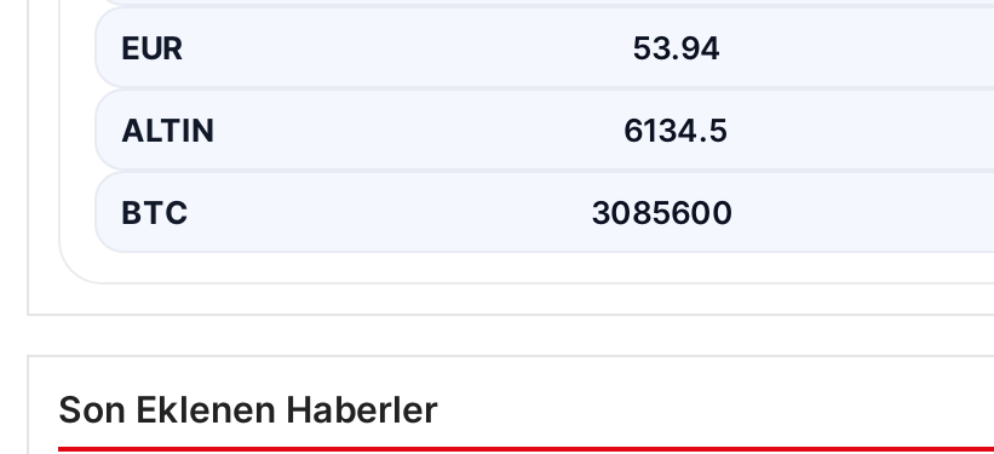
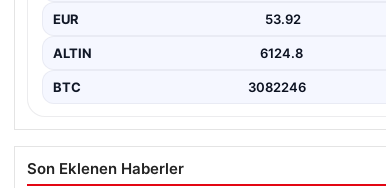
[632,27,722,66] 53.94 -> [264,11,300,27] 53.92
[624,109,728,148] 6134.5 -> [260,45,303,61] 6124.8
[591,192,734,231] 3085600 -> [247,79,305,95] 3082246

